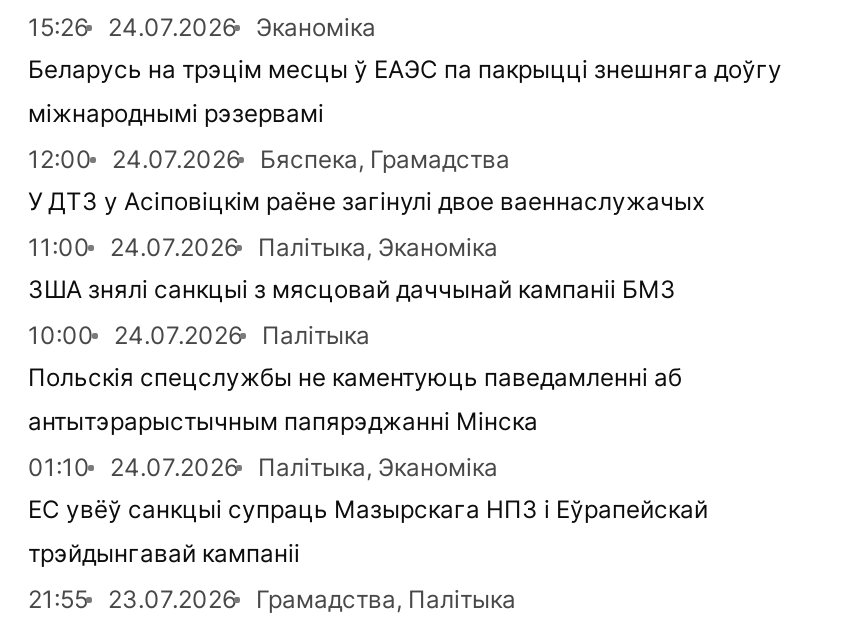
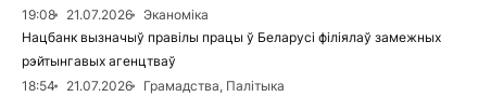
[28,12,236,42] 15:26 | 24.07.2026 -> [22,7,133,23] 19:08 | 21.07.2026
[28,54,782,614] Беларусь на трэцім месцы ў ЕАЭС па пакрыцці знешняга доўгу | міжнароднымі рэзервамі | 12:00 | 24.07.2026 | Бяспека, Грамадства | У ДТЗ у Асіповіцкім раёне загінулі двое ваеннаслужачых | 11:00 | 24.07.2026 | Палітыка, Эканоміка | ЗША знялі санкцыі з мясцовай даччынай кампаніі БМЗ | 10:00 | 24.07.2026 | Палітыка | Польскія спецслужбы не каментуюць паведамленні аб | антытэрарыстычным папярэджанні Мінска | 01:10 | 24.07.2026 | Палітыка, Эканоміка | ЕС увёў санкцыі супраць Мазырскага НПЗ і Еўрапейскай | трэйдынгавай кампаніі | 21:55 | 23.07.2026 -> [22,29,441,94] Нацбанк вызначыў правілы працы ў Беларусі філіялаў замежных | рэйтынгавых агенцтваў | 18:54 | 21.07.2026

